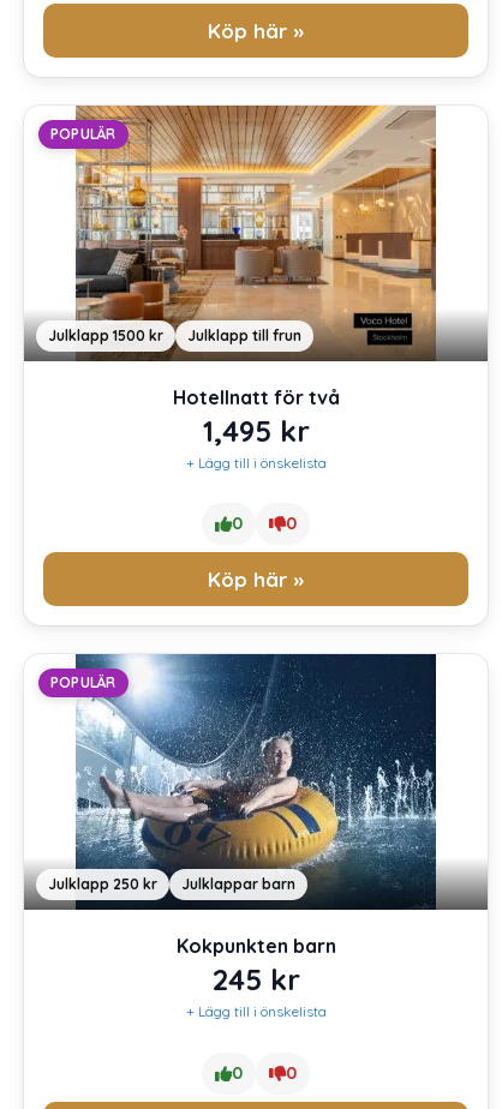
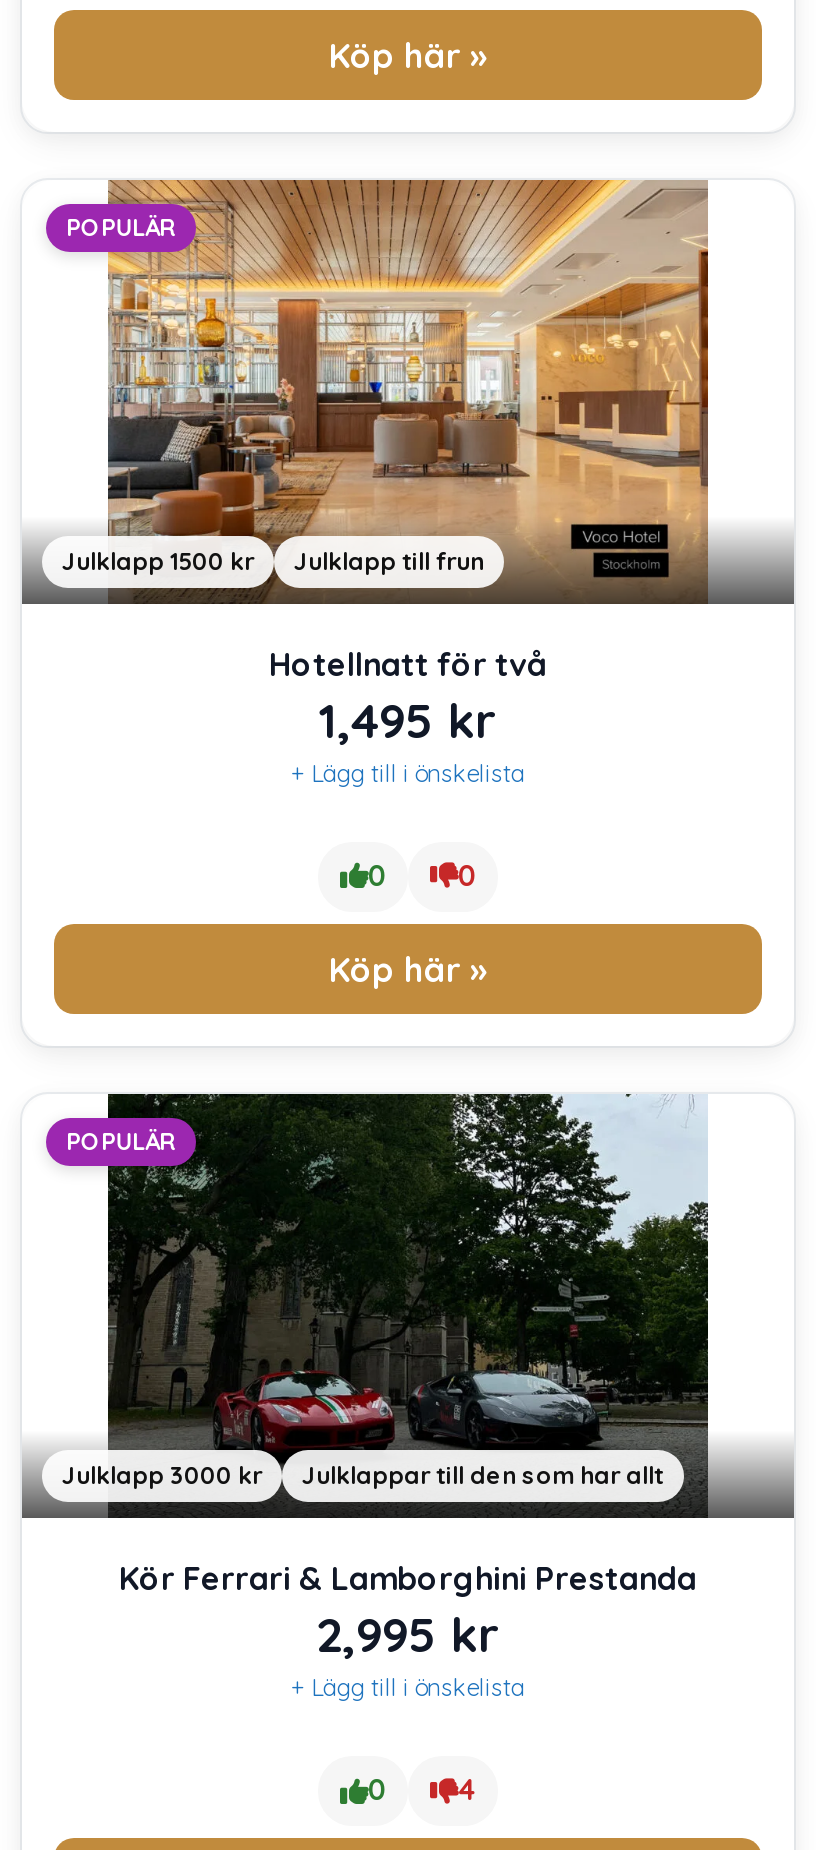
[48,653,437,907] [image] | Julklapp 250 kr | Julklappar barn -> [62,1092,710,1512] [image] | Julklapp 3000 kr | Julklappar till den som har allt
[176,934,336,998] Kokpunkten barn | 245 kr -> [119,1559,697,1665] Kör Ferrari & Lamborghini Prestanda | 2,995 kr
[232,1063,297,1084] 0 0 -> [368,1773,476,1809] 0 4

